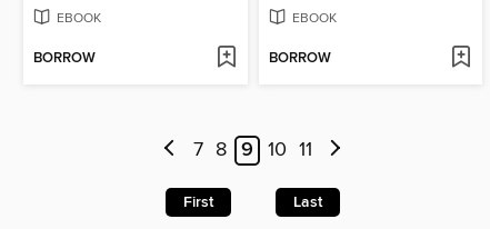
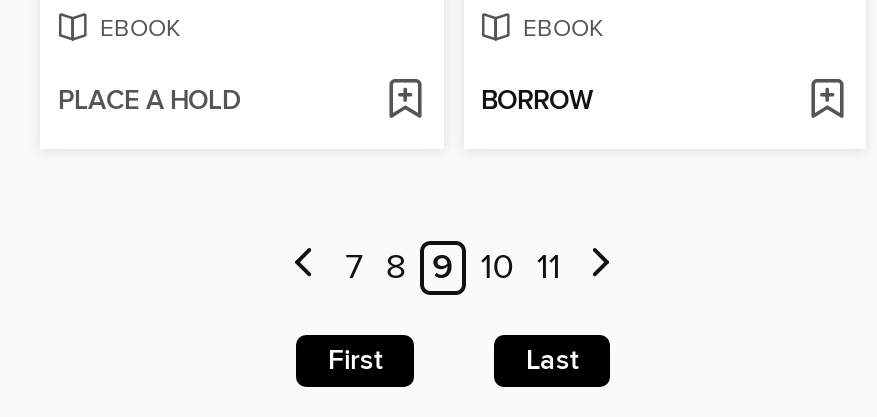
[33,49,96,68] BORROW -> [58,85,240,119] PLACE A HOLD

